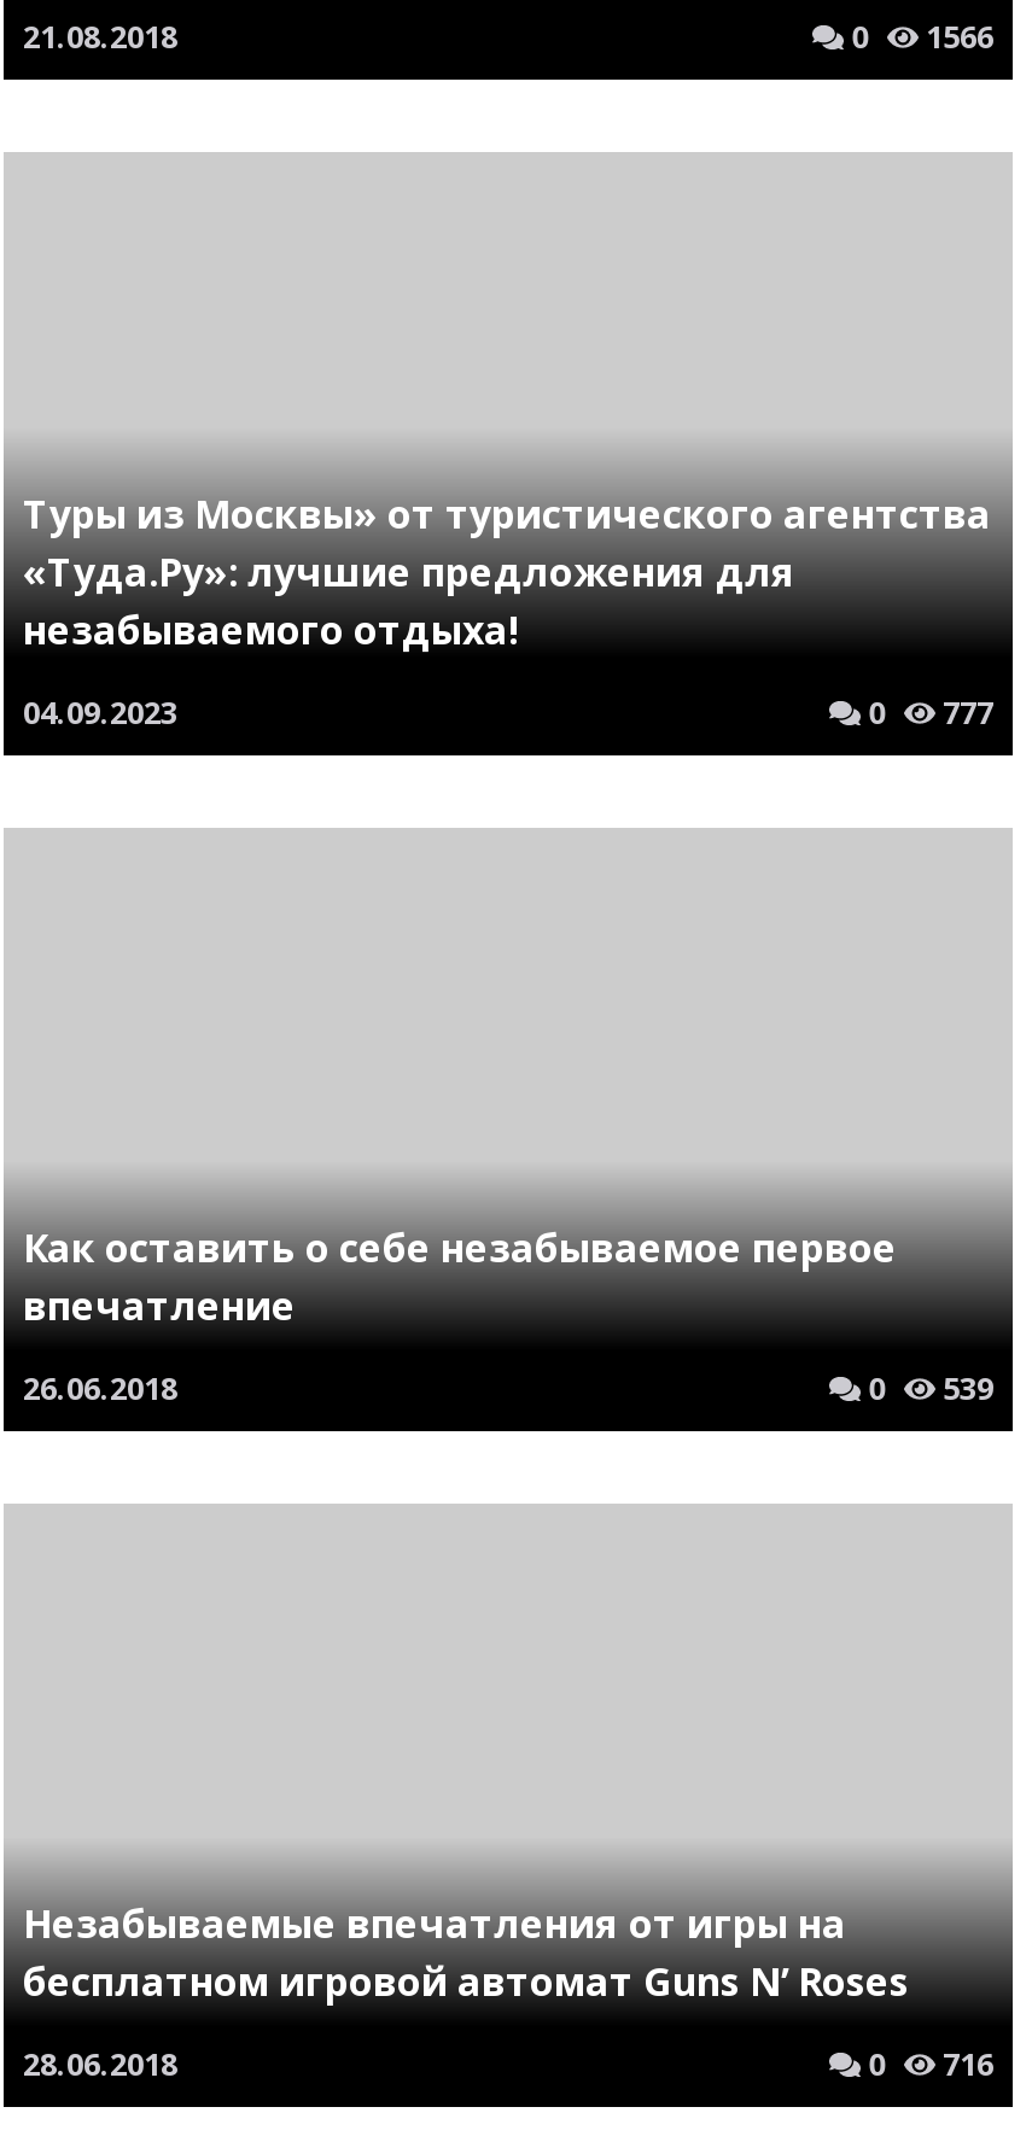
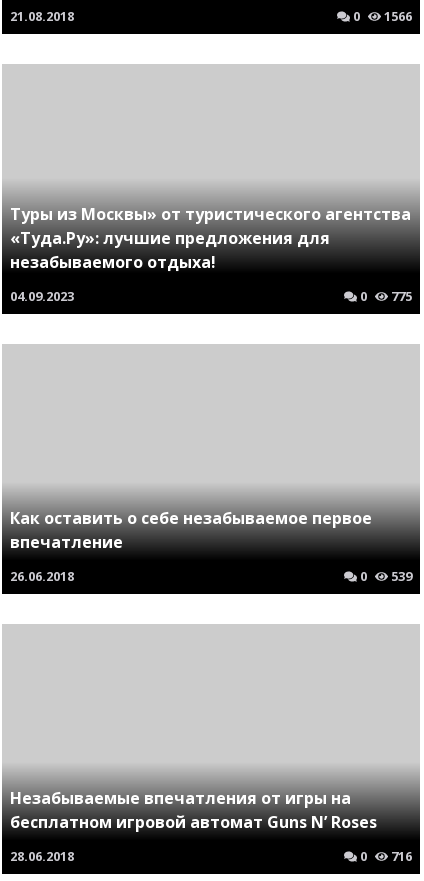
[861,690,993,734] 0 777 -> [357,287,412,305] 0 775

